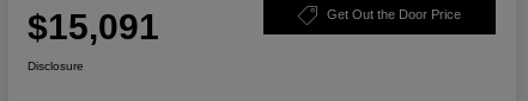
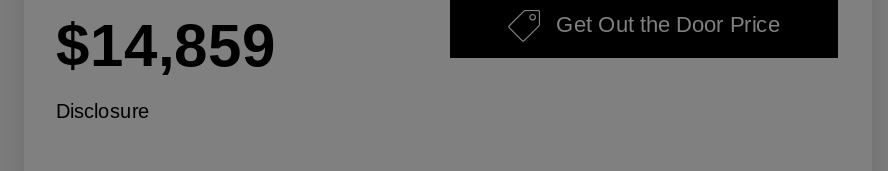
[28,7,159,46] $15,091 -> [56,11,276,77] $14,859

